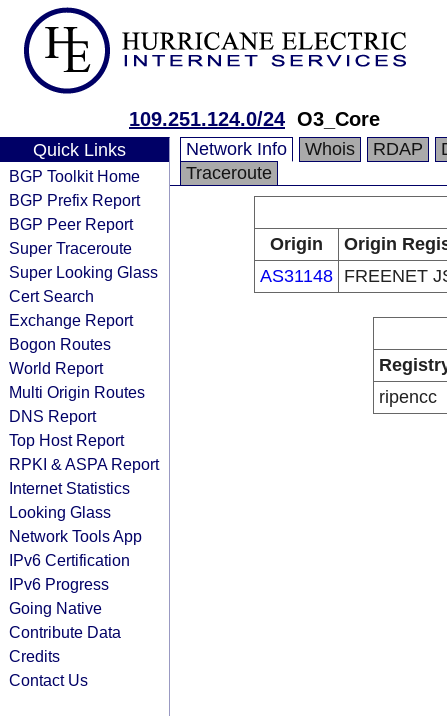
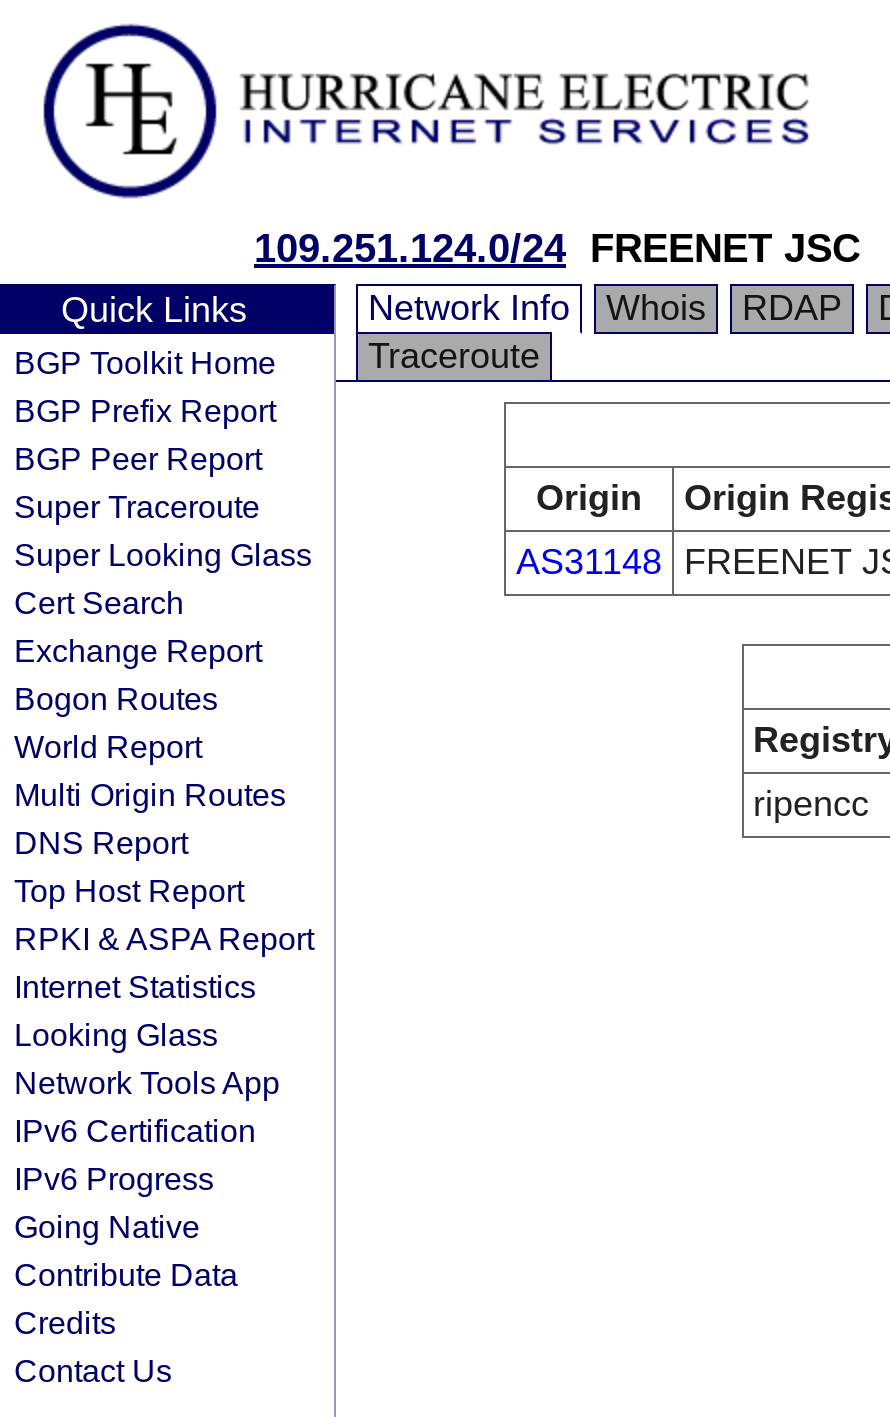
[129,108,380,130] 109.251.124.0/24 O3_Core -> [254,226,860,270] 109.251.124.0/24 FREENET JSC

